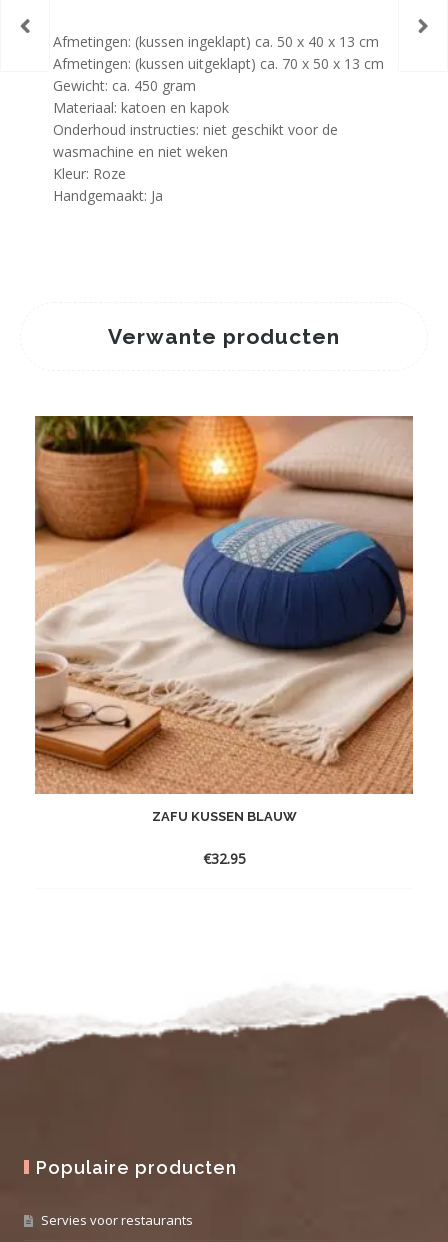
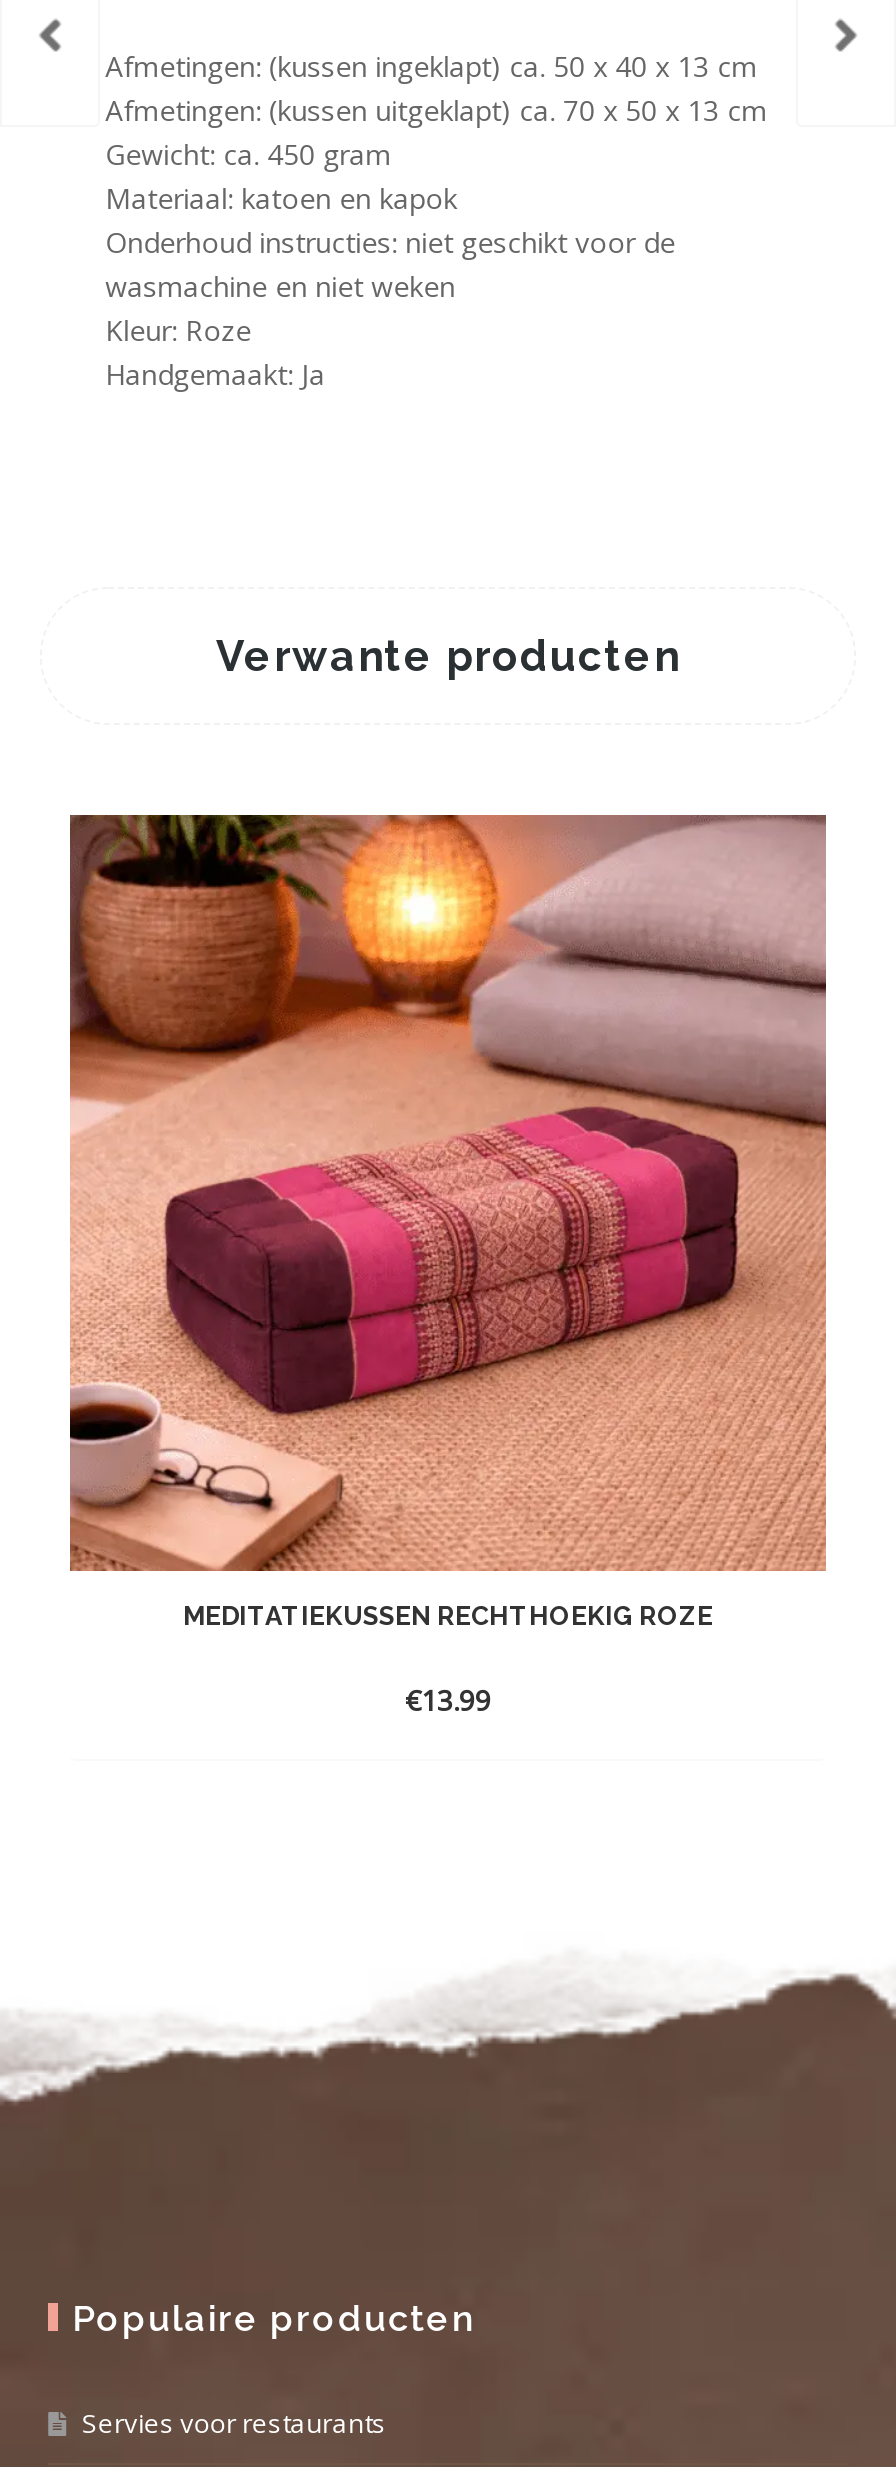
[34,416,413,824] [image] | ZAFU KUSSEN BLAUW -> [68,815,826,1632] [image] | MEDITATIEKUSSEN RECHTHOEKIG ROZE
[202,849,245,868] €32.95 -> [405,1682,491,1720] €13.99

